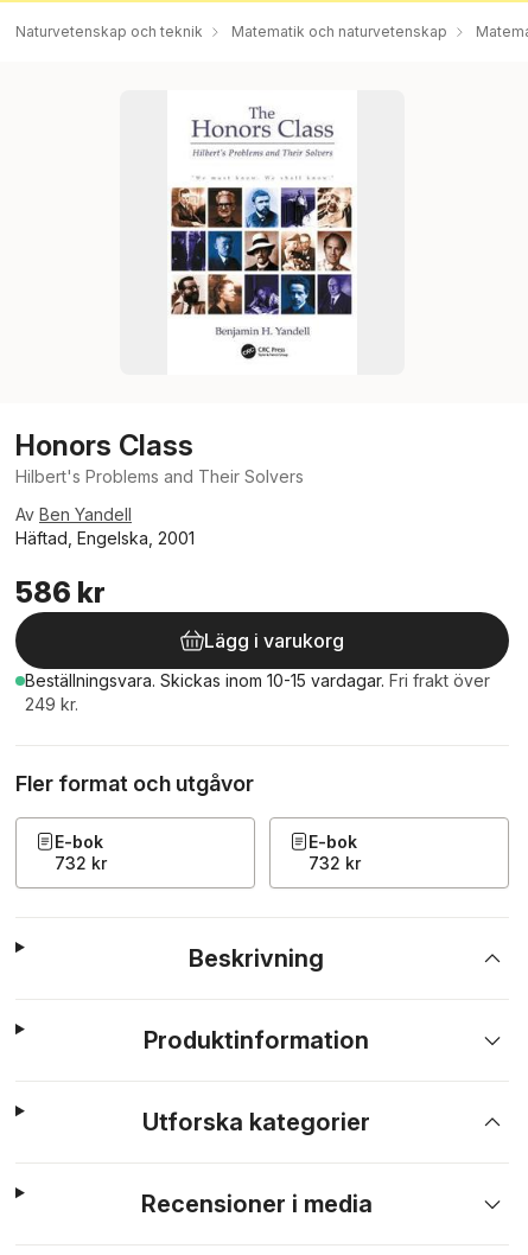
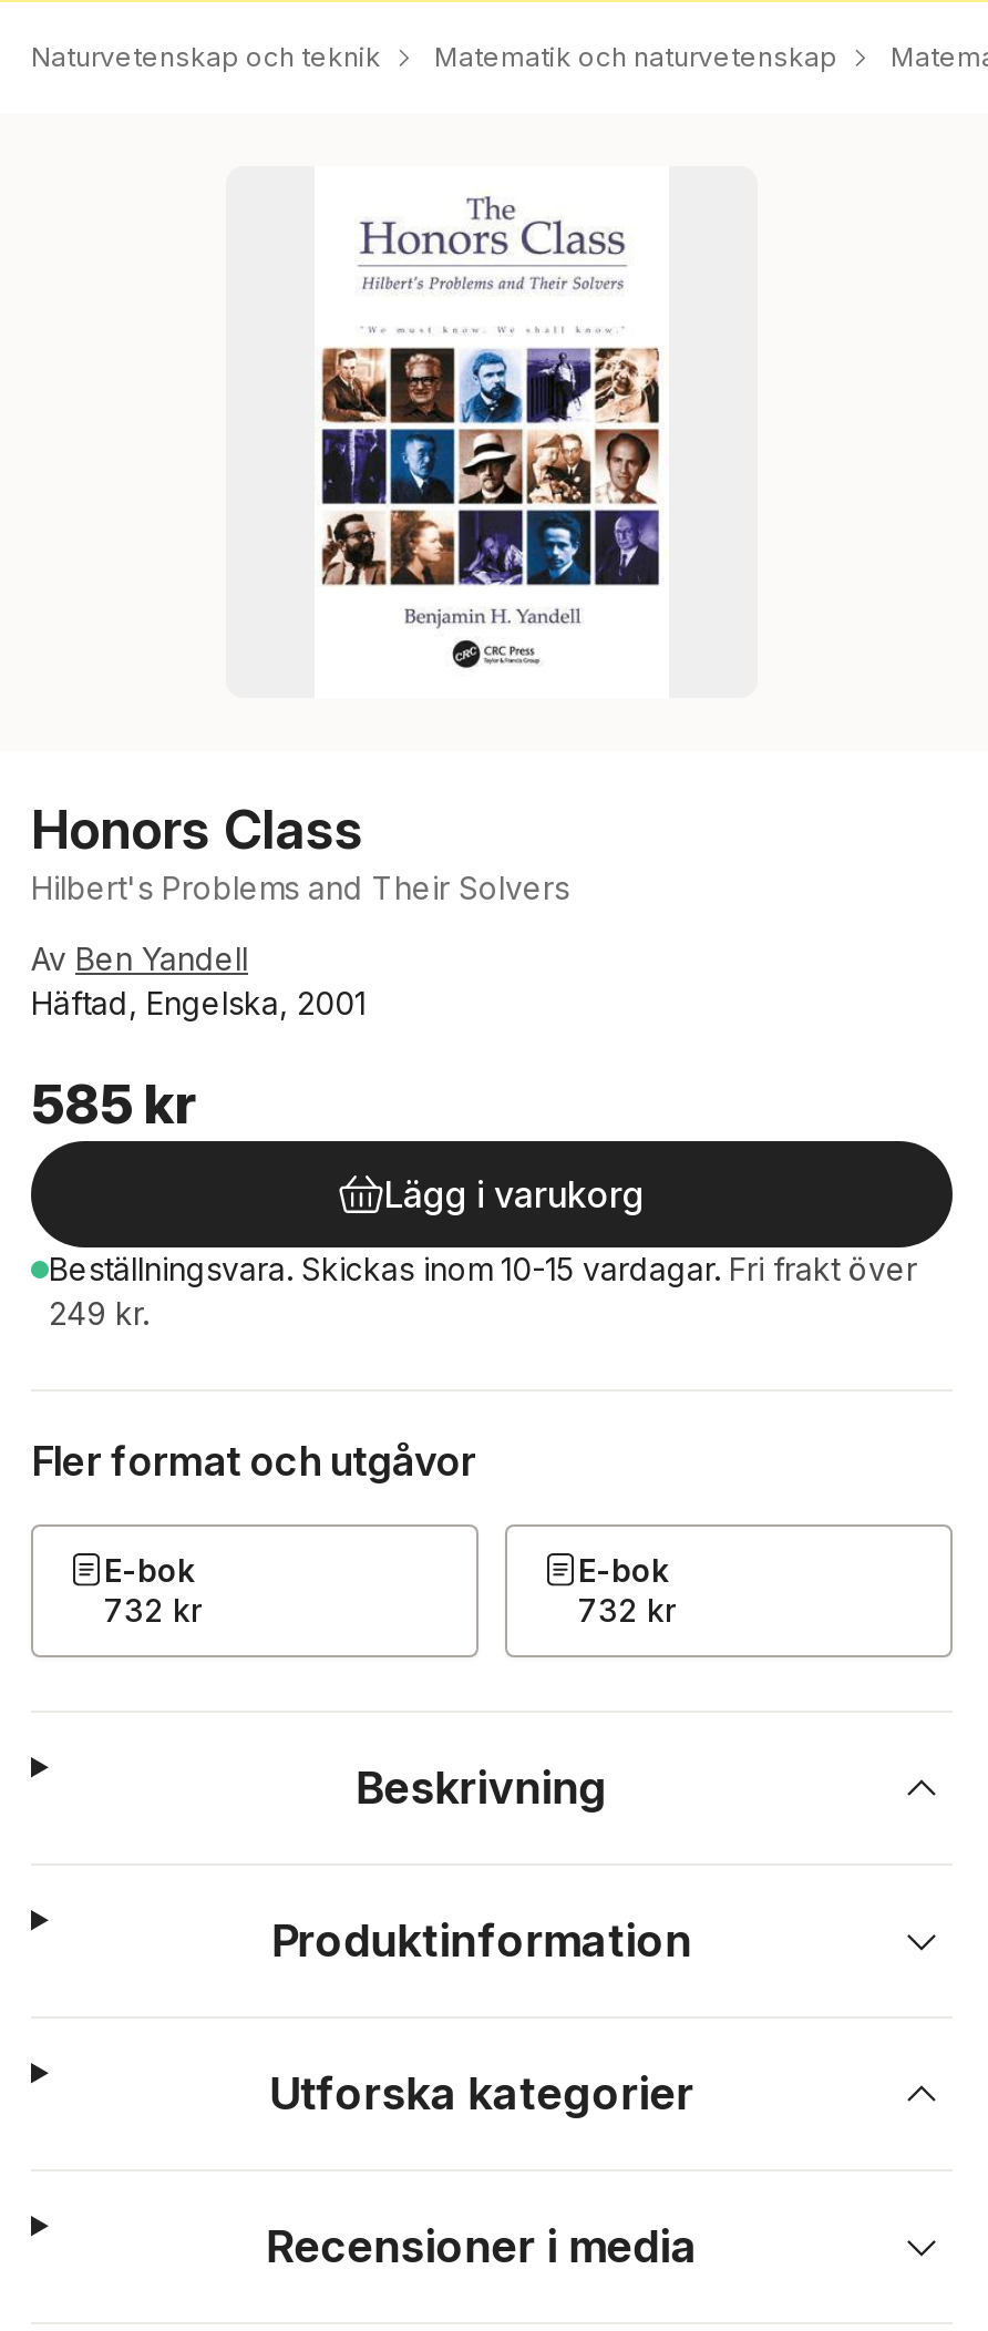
[15,575,106,610] 586 kr -> [31,1072,197,1137] 585 kr

